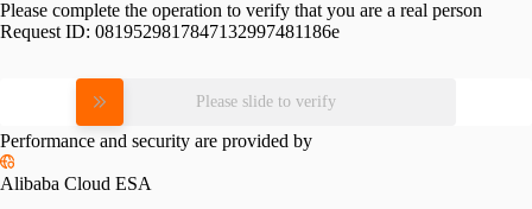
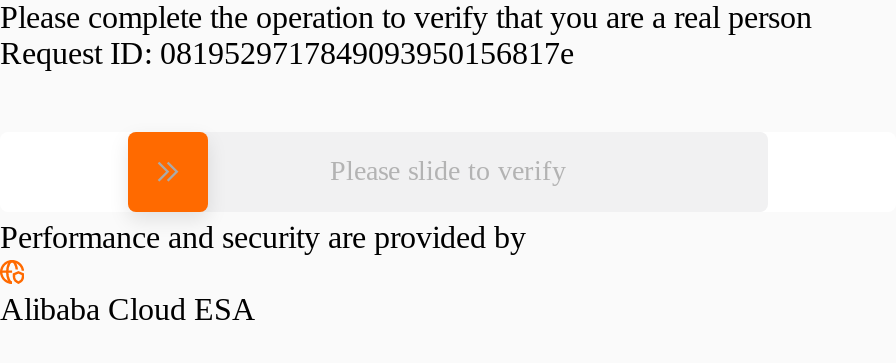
[0,21,340,42] Request ID: 0819529817847132997481186e -> [0,36,574,70] Request ID: 0819529717849093950156817e

